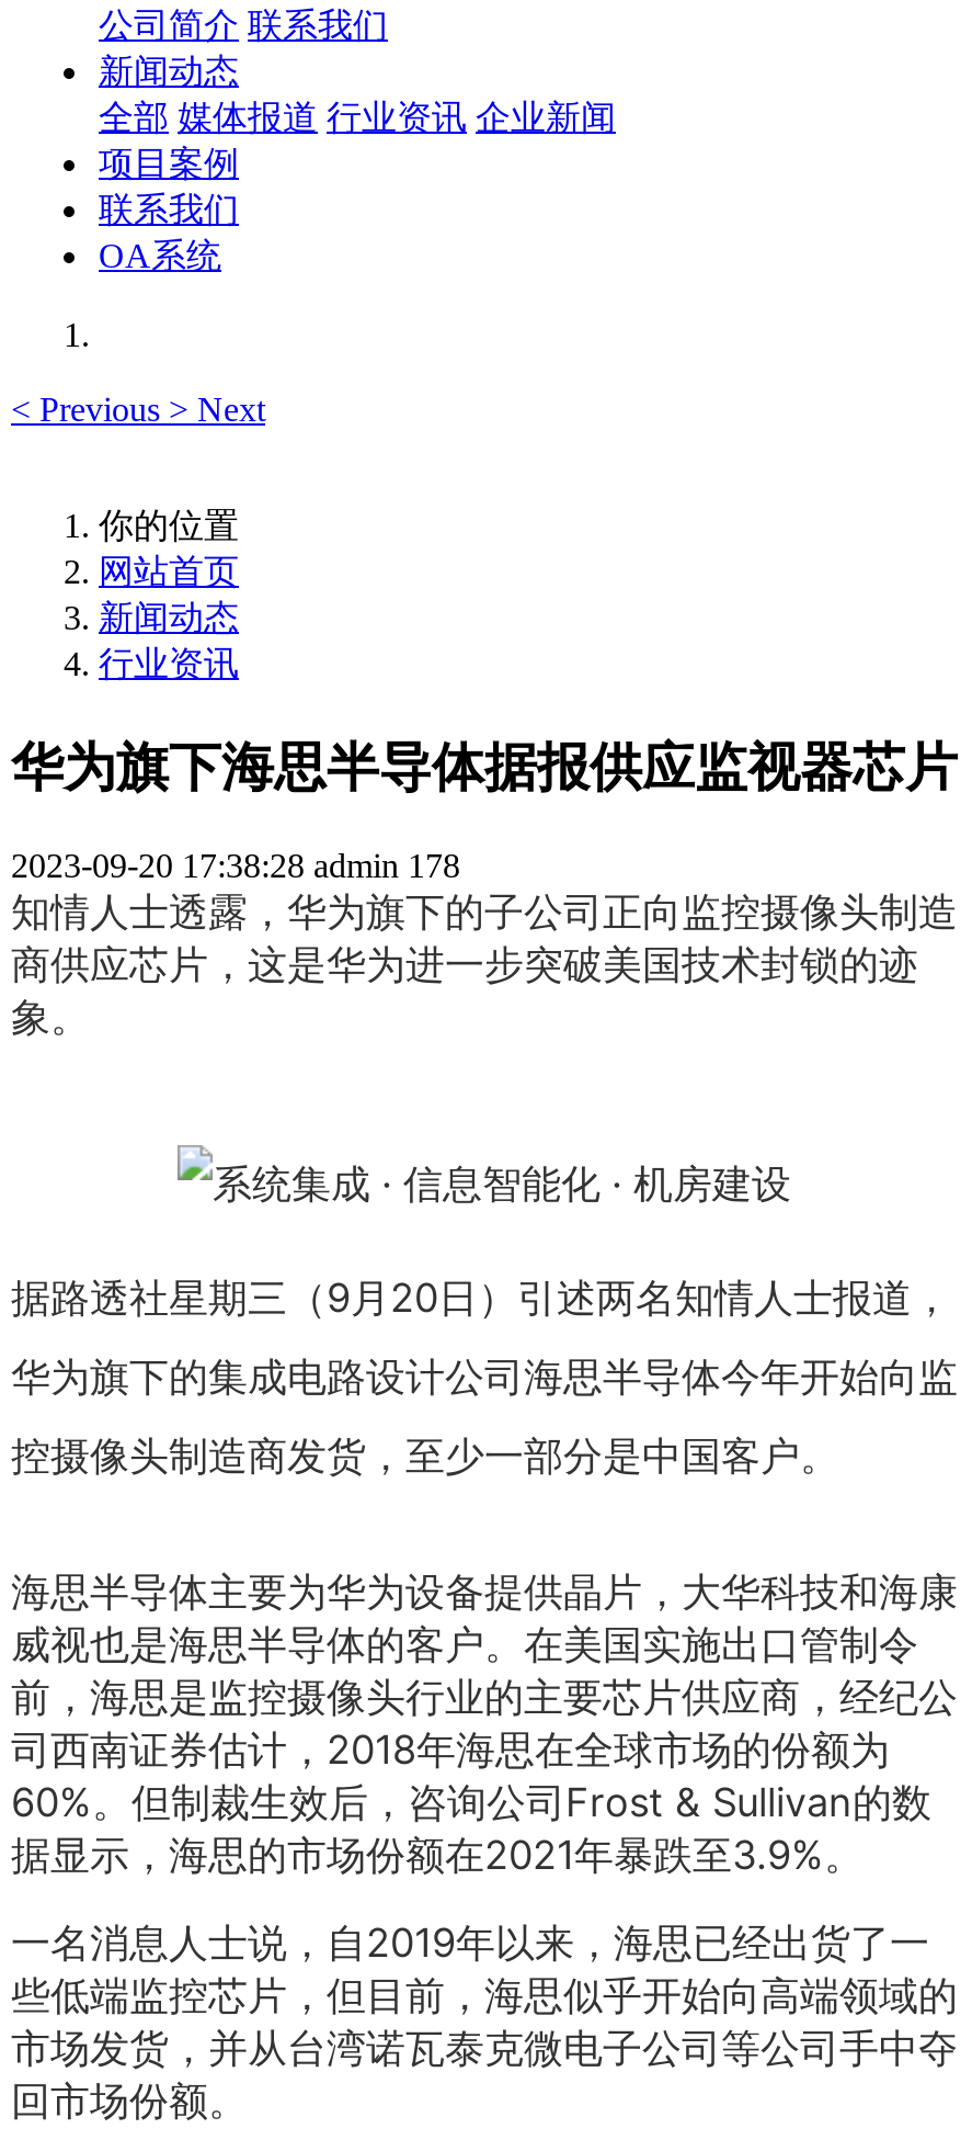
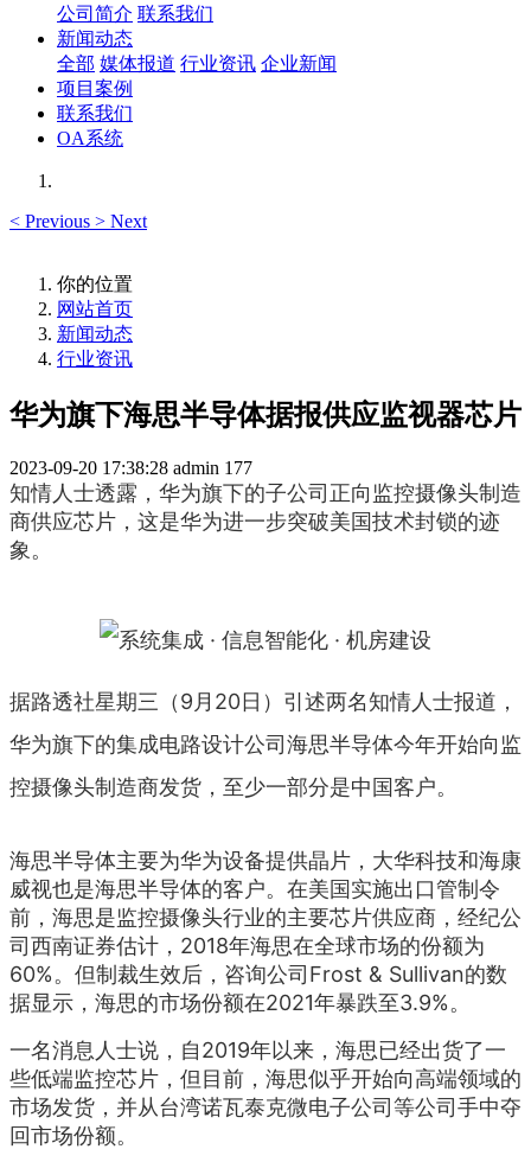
[11,846,460,884] 2023-09-20 17:38:28 admin 178 -> [9,457,252,478] 2023-09-20 17:38:28 admin 177

